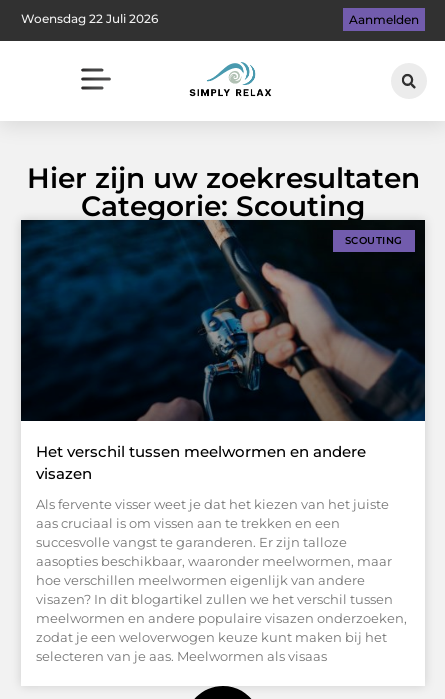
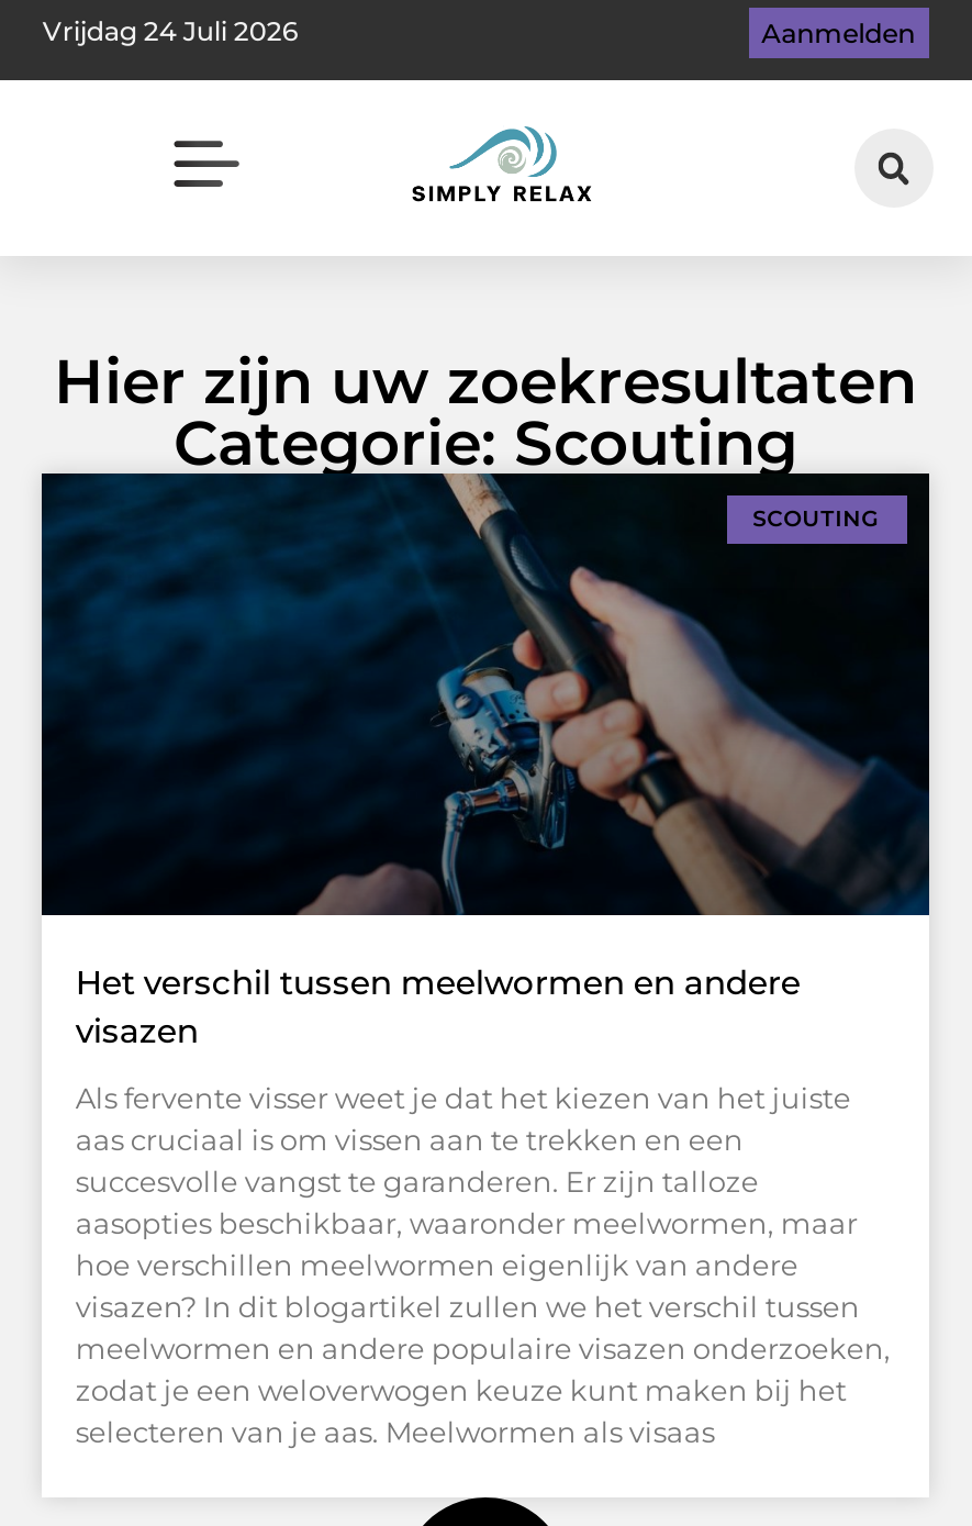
[21,11,158,26] Woensdag 22 Juli 2026 -> [43,13,297,46] Vrijdag 24 Juli 2026

